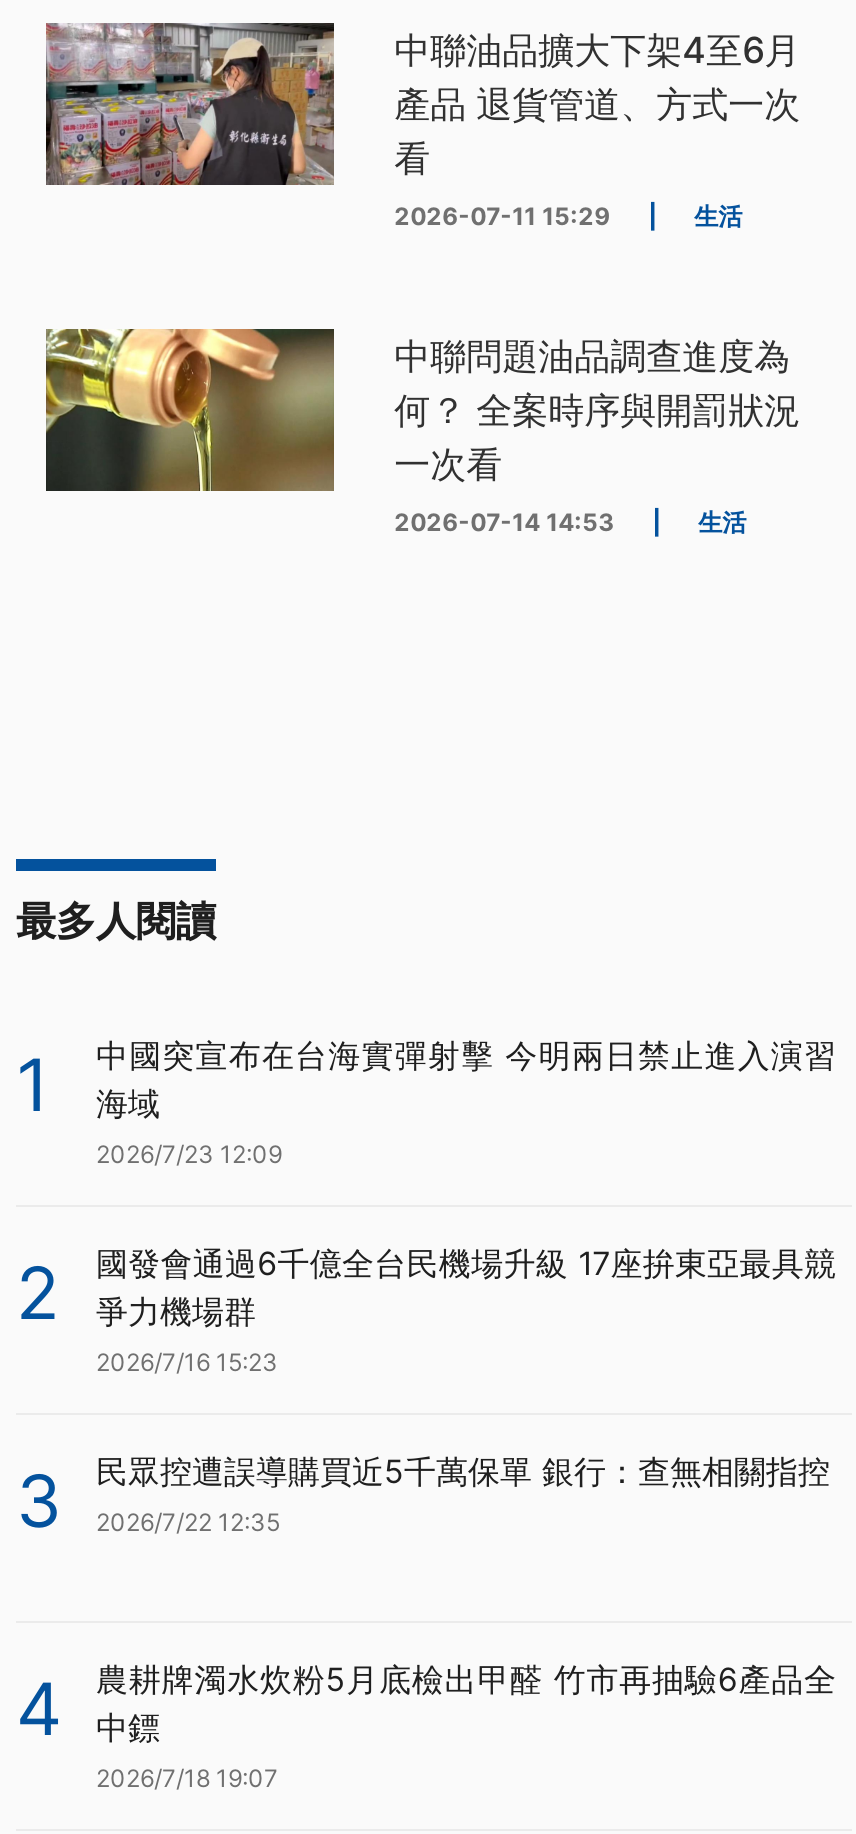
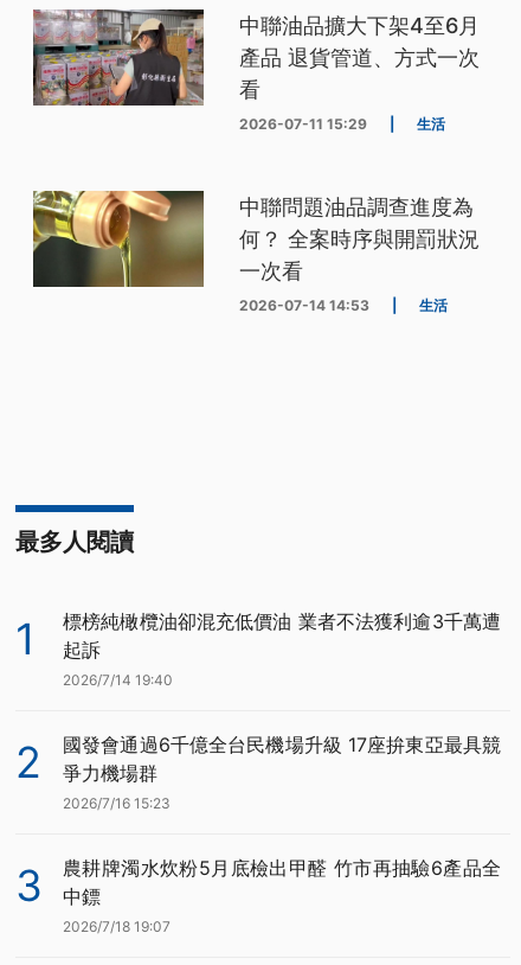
[96,1034,836,1168] 中國突宣布在台海實彈射擊 今明兩日禁止進入演習 | 海域 | 2026/7/23 12:09 -> [63,609,501,688] 標榜純橄欖油卻混充低價油 業者不法獲利逾3千萬遭 | 起訴 | 2026/7/14 19:40
[16,1450,830,1752] 民眾控遭誤導購買近5千萬保單 銀行：查無相關指控 | 2026/7/22 12:35 | 4 -> none

